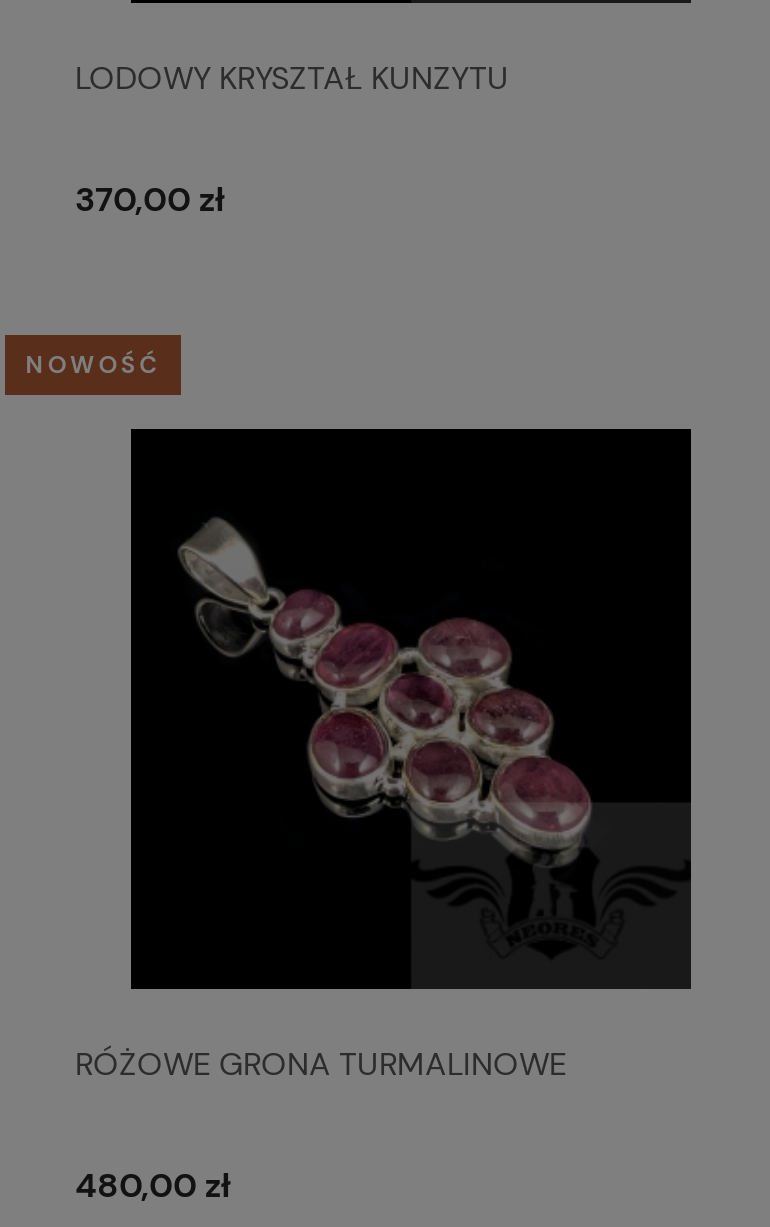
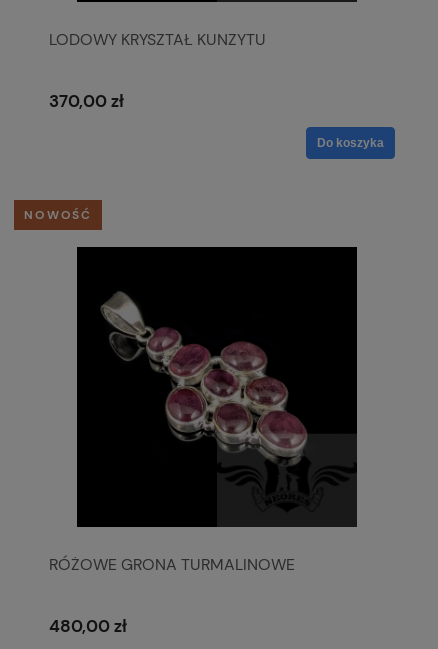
none -> [317,136,384,150] Do koszyka

